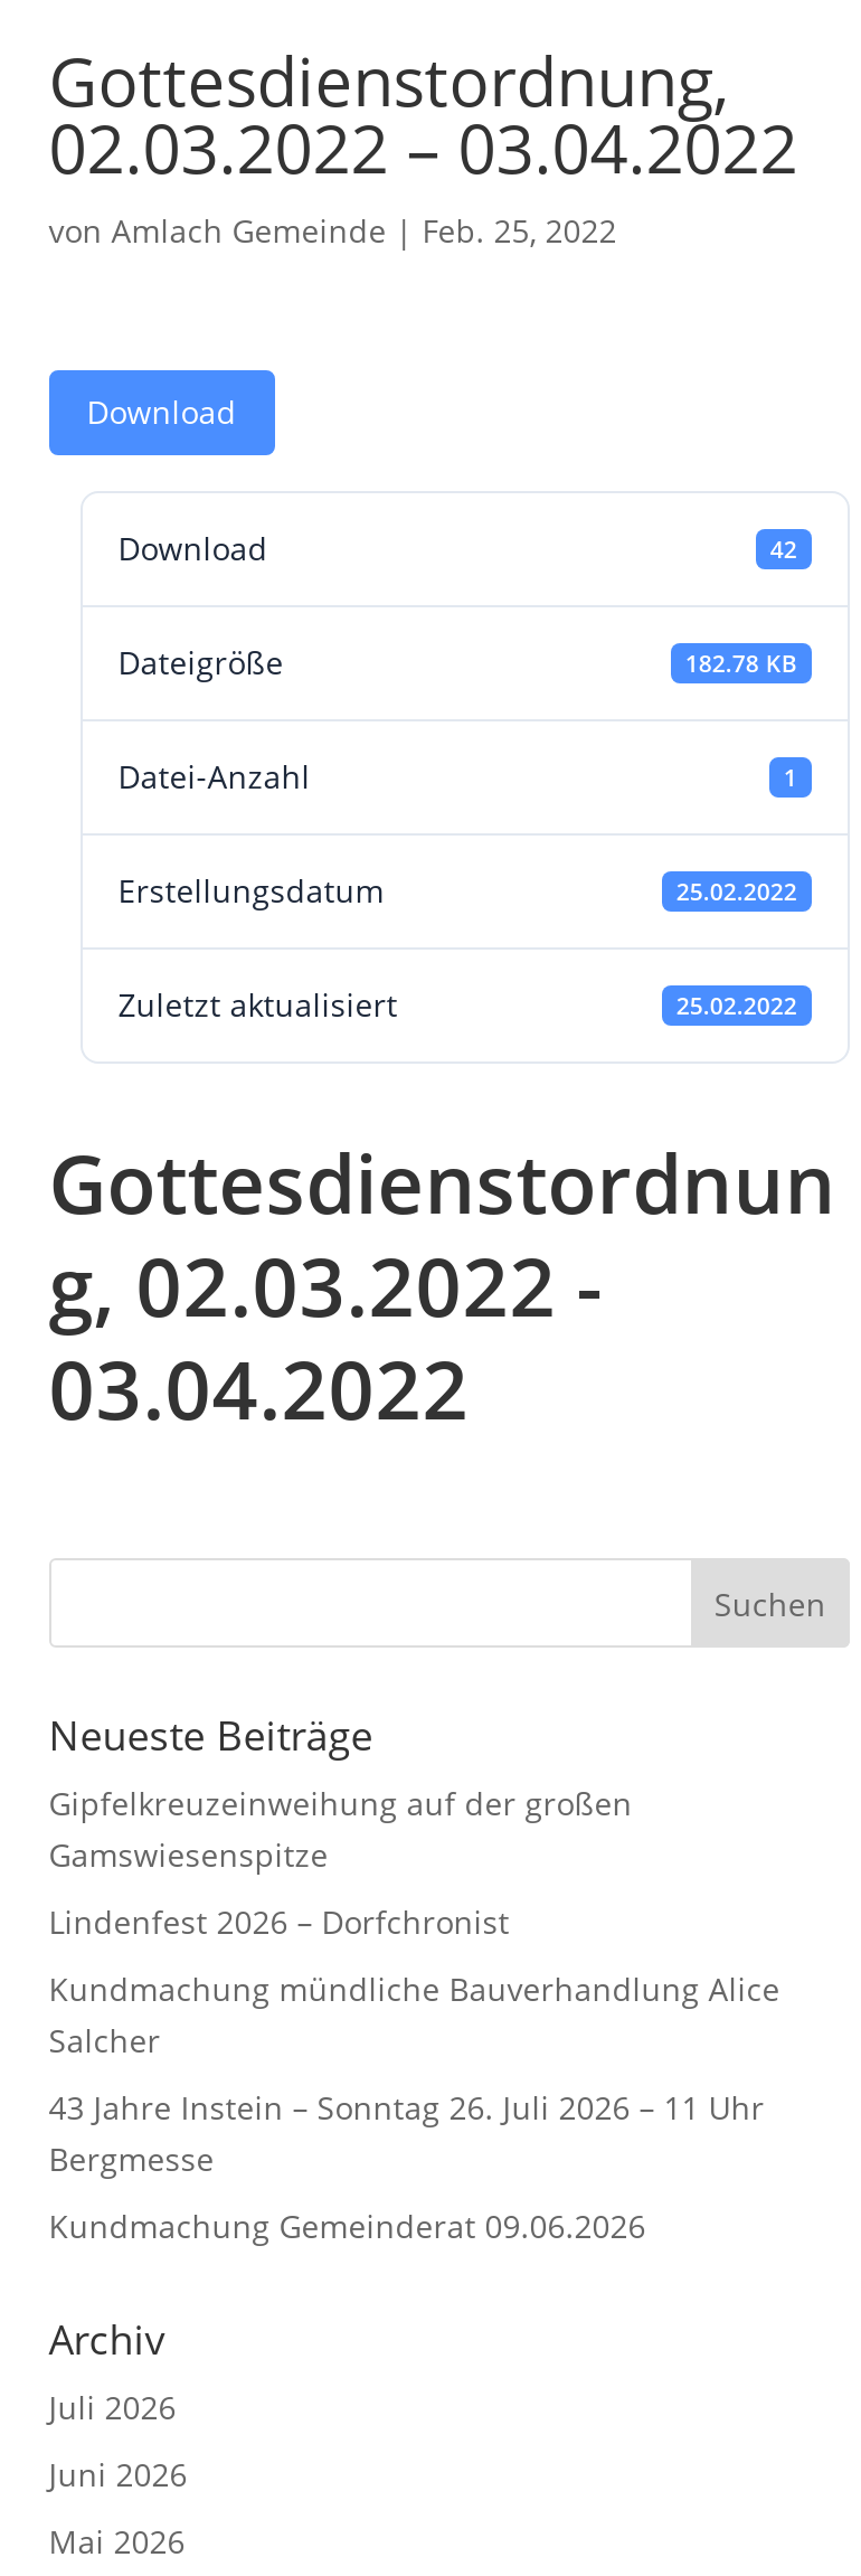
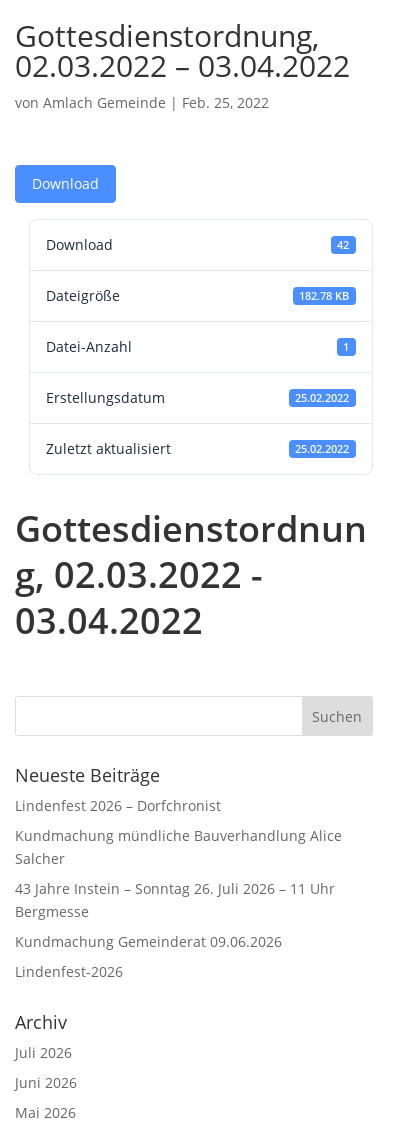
[49,1782,632,1876] Gipfelkreuzeinweihung auf der großen | Gamswiesenspitze -> none
moved [49,1900,780,2247] -> [15,796,342,951]: Lindenfest 2026 – Dorfchronist | Kundmachung mündliche Bauverhandlung Alice | Salcher | 43 Jahre Instein – Sonntag 26. Juli 2026 – 11 Uhr | Bergmesse | Kundmachung Gemeinderat 09.06.2026
none -> [15,962,123,981] Lindenfest-2026

